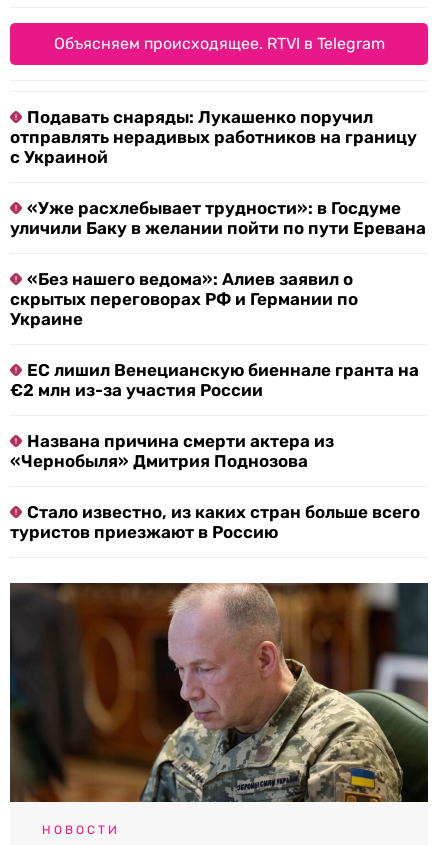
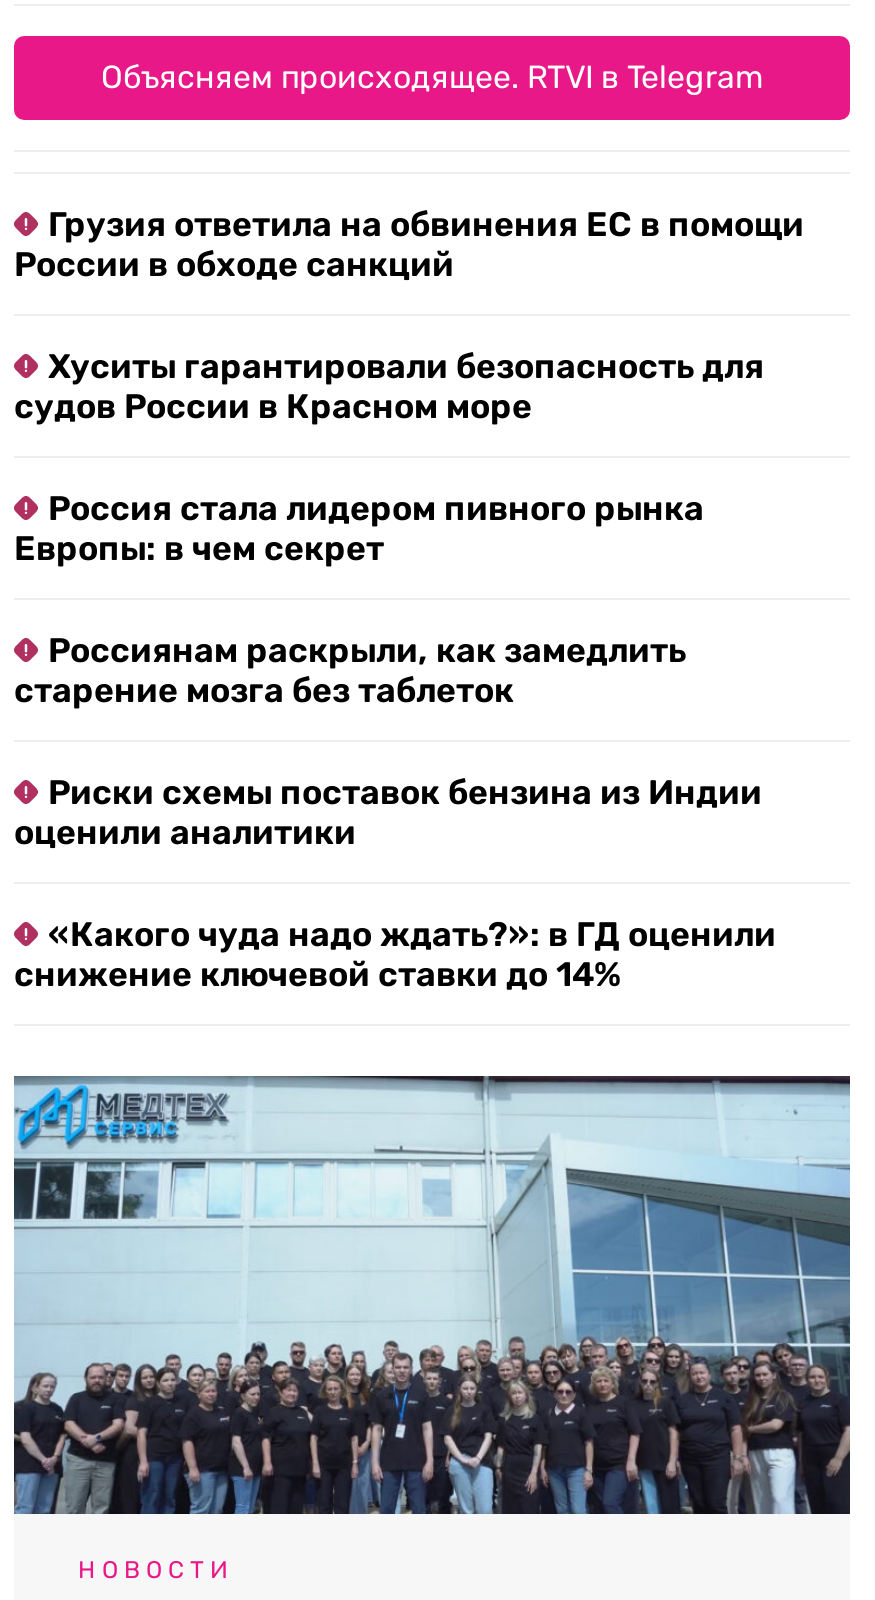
[10,107,417,167] Подавать снаряды: Лукашенко поручил | отправлять нерадивых работников на границу | с Украиной -> [14,204,804,284] Грузия ответила на обвинения ЕС в помощи | России в обходе санкций
[10,198,426,238] «Уже расхлебывает трудности»: в Госдуме | уличили Баку в желании пойти по пути Еревана -> [14,346,764,426] Хуситы гарантировали безопасность для | судов России в Красном море
[10,269,358,329] «Без нашего ведома»: Алиев заявил о | скрытых переговорах РФ и Германии по | Украине -> [14,488,704,568] Россия стала лидером пивного рынка | Европы: в чем секрет
[10,360,419,400] ЕС лишил Венецианскую биеннале гранта на | €2 млн из-за участия России -> [14,630,686,710] Россиянам раскрыли, как замедлить | старение мозга без таблеток
[10,431,334,471] Названа причина смерти актера из | «Чернобыля» Дмитрия Поднозова -> [14,772,762,852] Риски схемы поставок бензина из Индии | оценили аналитики
[10,502,420,542] Стало известно, из каких стран больше всего | туристов приезжают в Россию -> [14,914,776,994] «Какого чуда надо ждать?»: в ГД оценили | снижение ключевой ставки до 14%
[9,582,429,803] [image] -> [12,1076,852,1516] [image]

